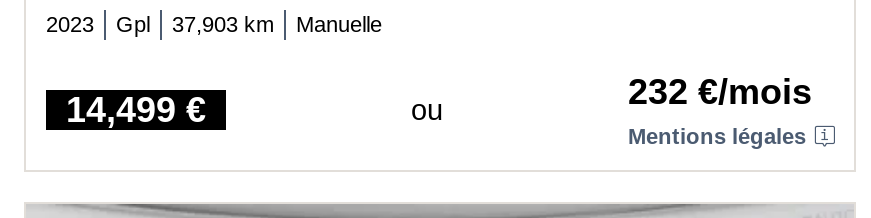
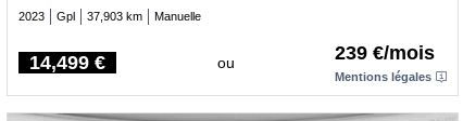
[628,72,812,112] 232 €/mois -> [335,42,435,64] 239 €/mois

